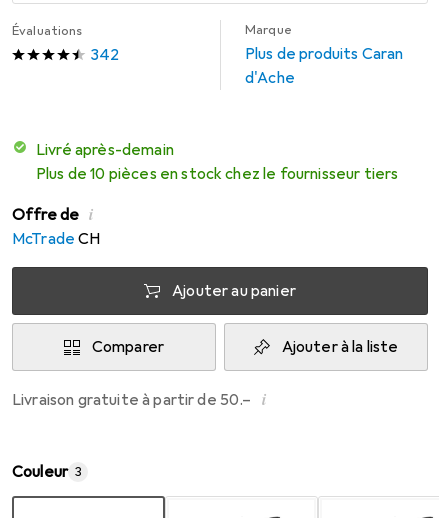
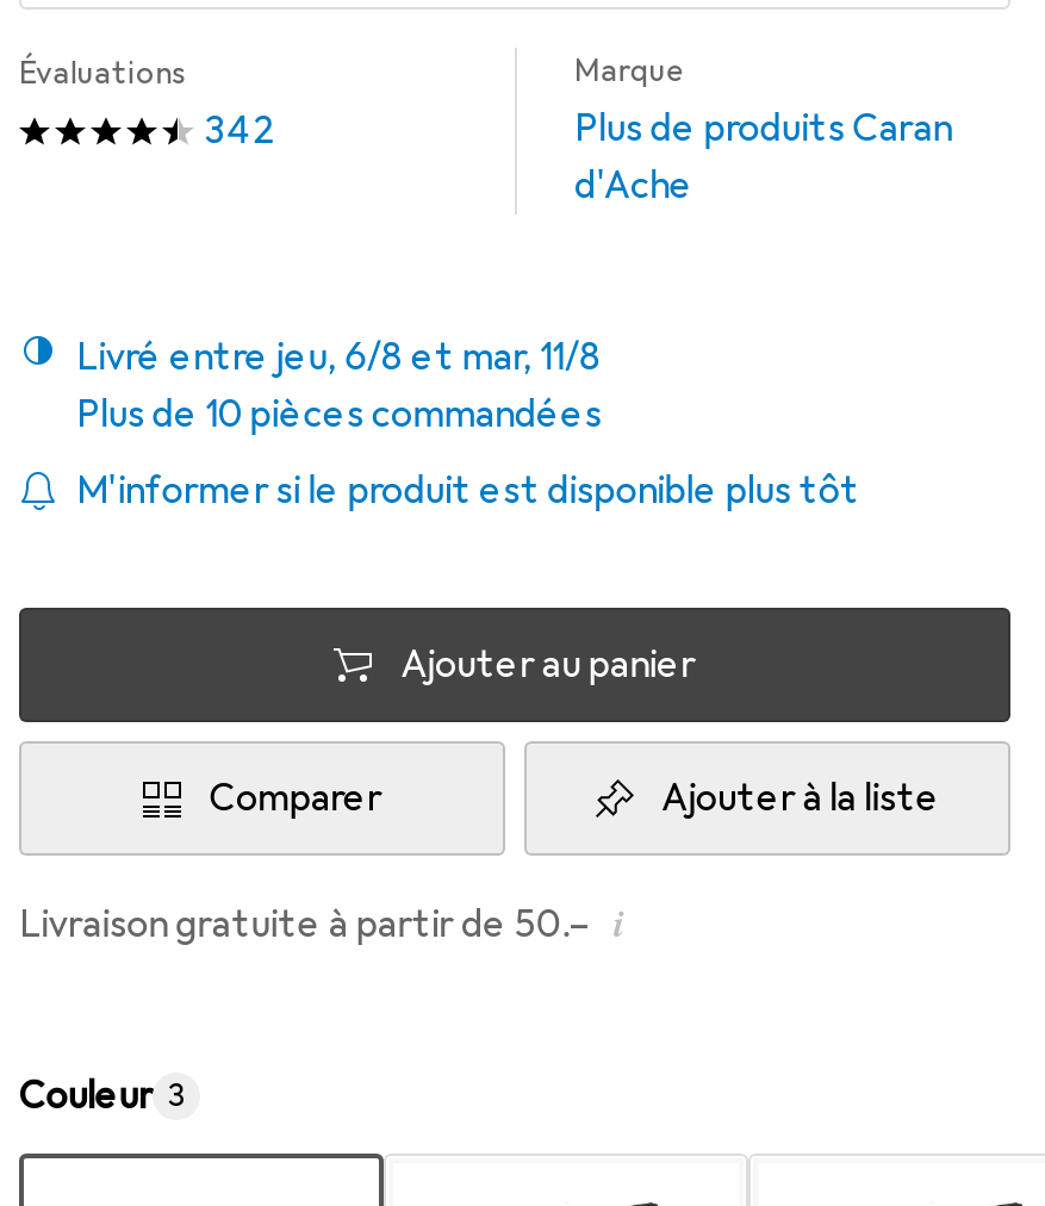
[36,140,398,184] Livré après-demain | Plus de 10 pièces en stock chez le fournisseur tiers -> [76,334,602,439] Livré entre jeu, 6/8 et mar, 11/8 | Plus de 10 pièces commandées
[12,203,101,249] Offre de i | McTrade CH -> [76,467,860,515] M'informer si le produit est disponible plus tôt

